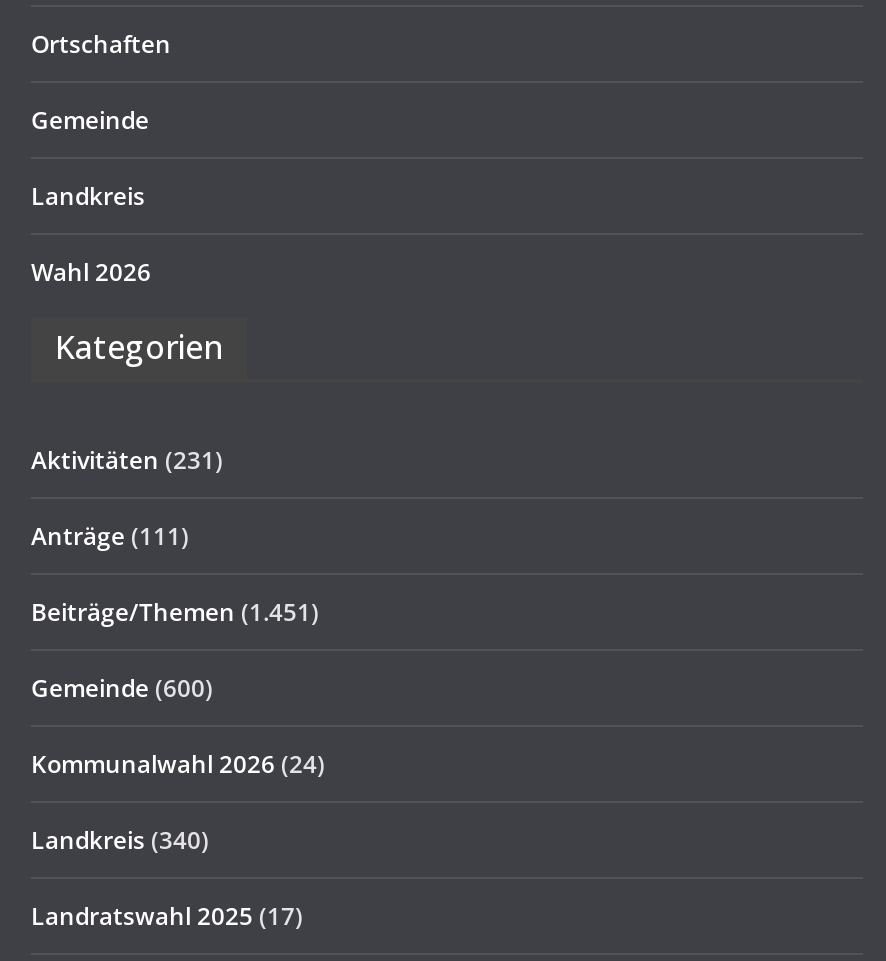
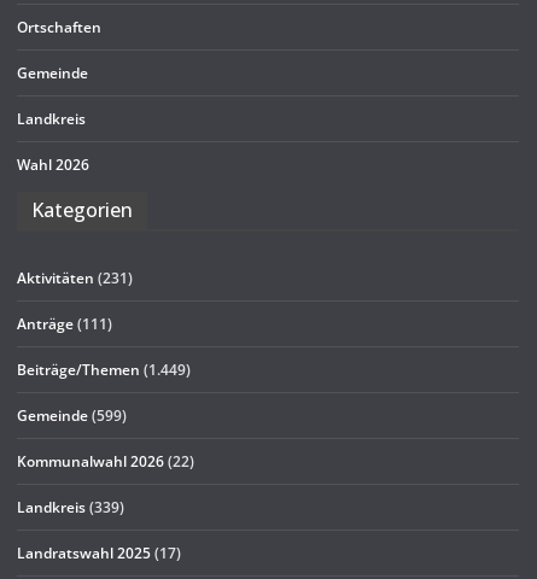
[31,595,319,629] Beiträge/Themen (1.451) -> [17,359,191,380] Beiträge/Themen (1.449)
[31,671,213,705] Gemeinde (600) -> [17,405,127,426] Gemeinde (599)
[31,747,325,781] Kommunalwahl 2026 (24) -> [17,451,194,472] Kommunalwahl 2026 (22)
[31,823,209,857] Landkreis (340) -> [17,497,124,517] Landkreis (339)

